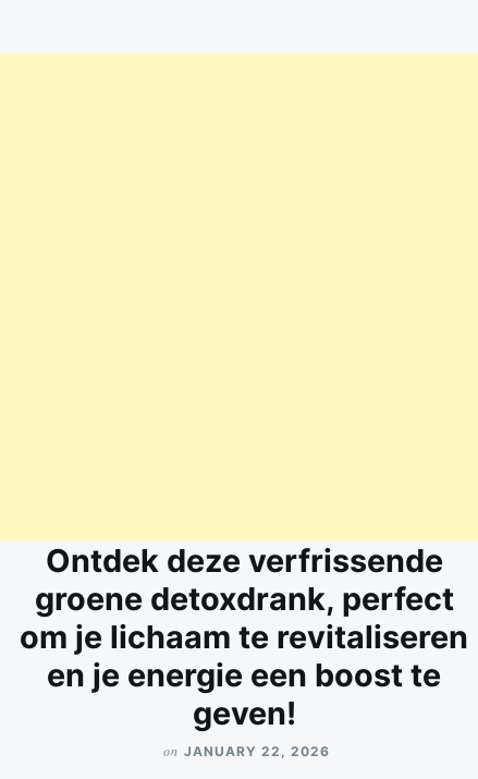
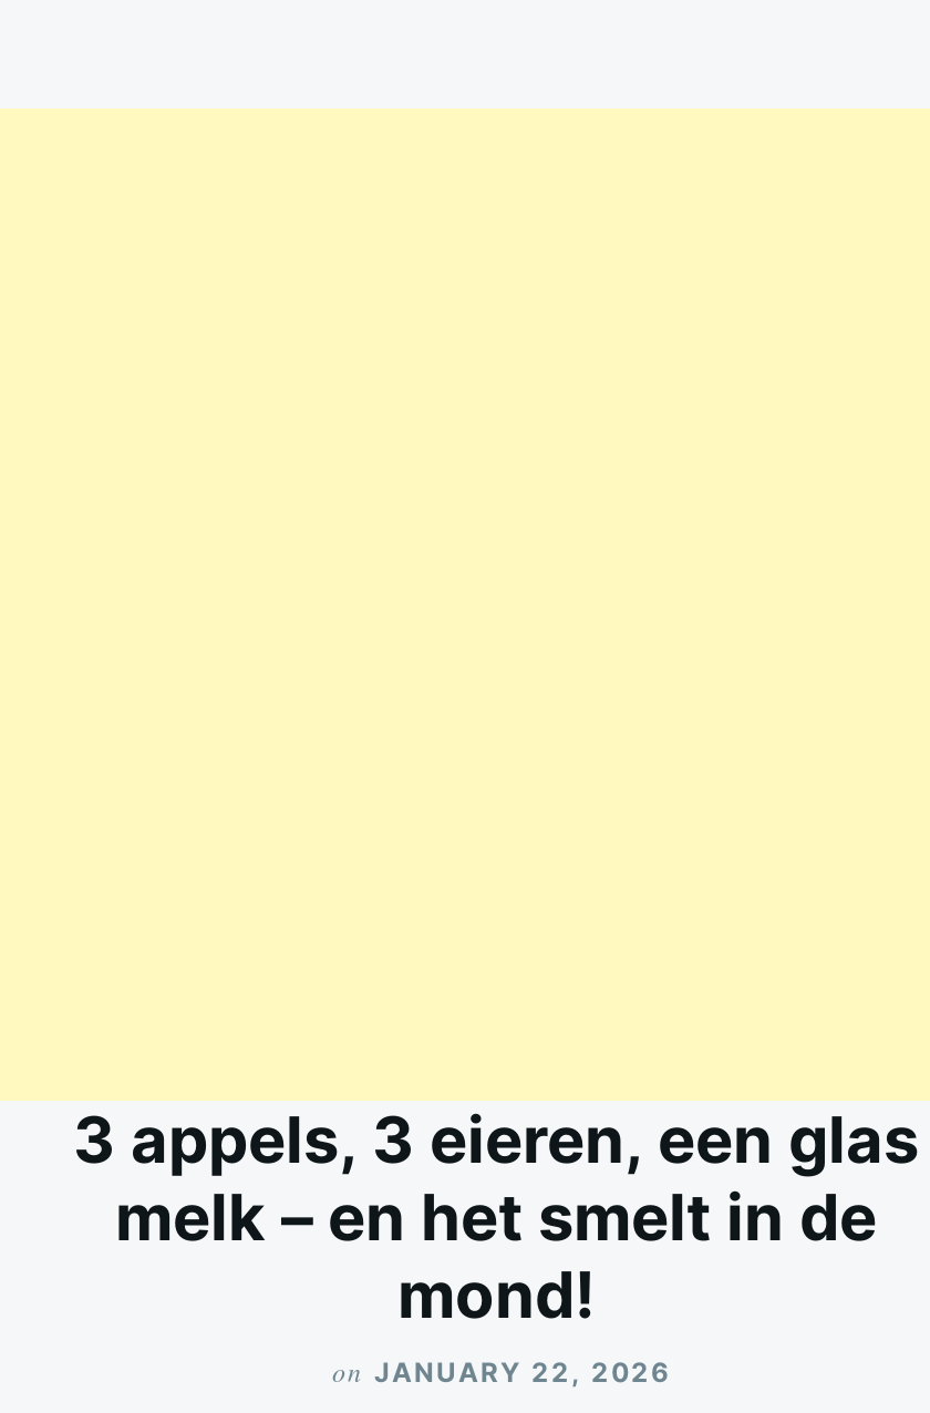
[20,541,468,732] Ontdek deze verfrissende | groene detoxdrank, perfect | om je lichaam te revitaliseren | en je energie een boost te | geven! -> [73,1101,919,1333] 3 appels, 3 eieren, een glas | melk – en het smelt in de | mond!

